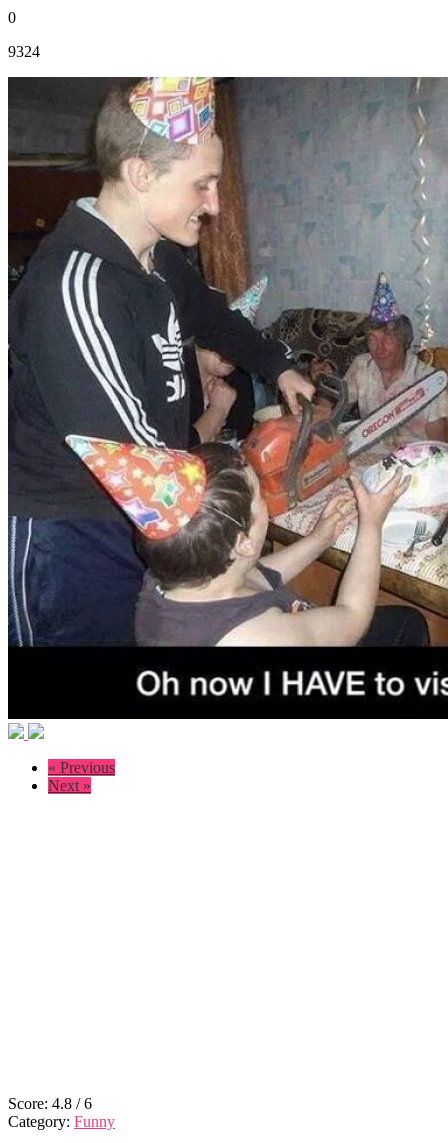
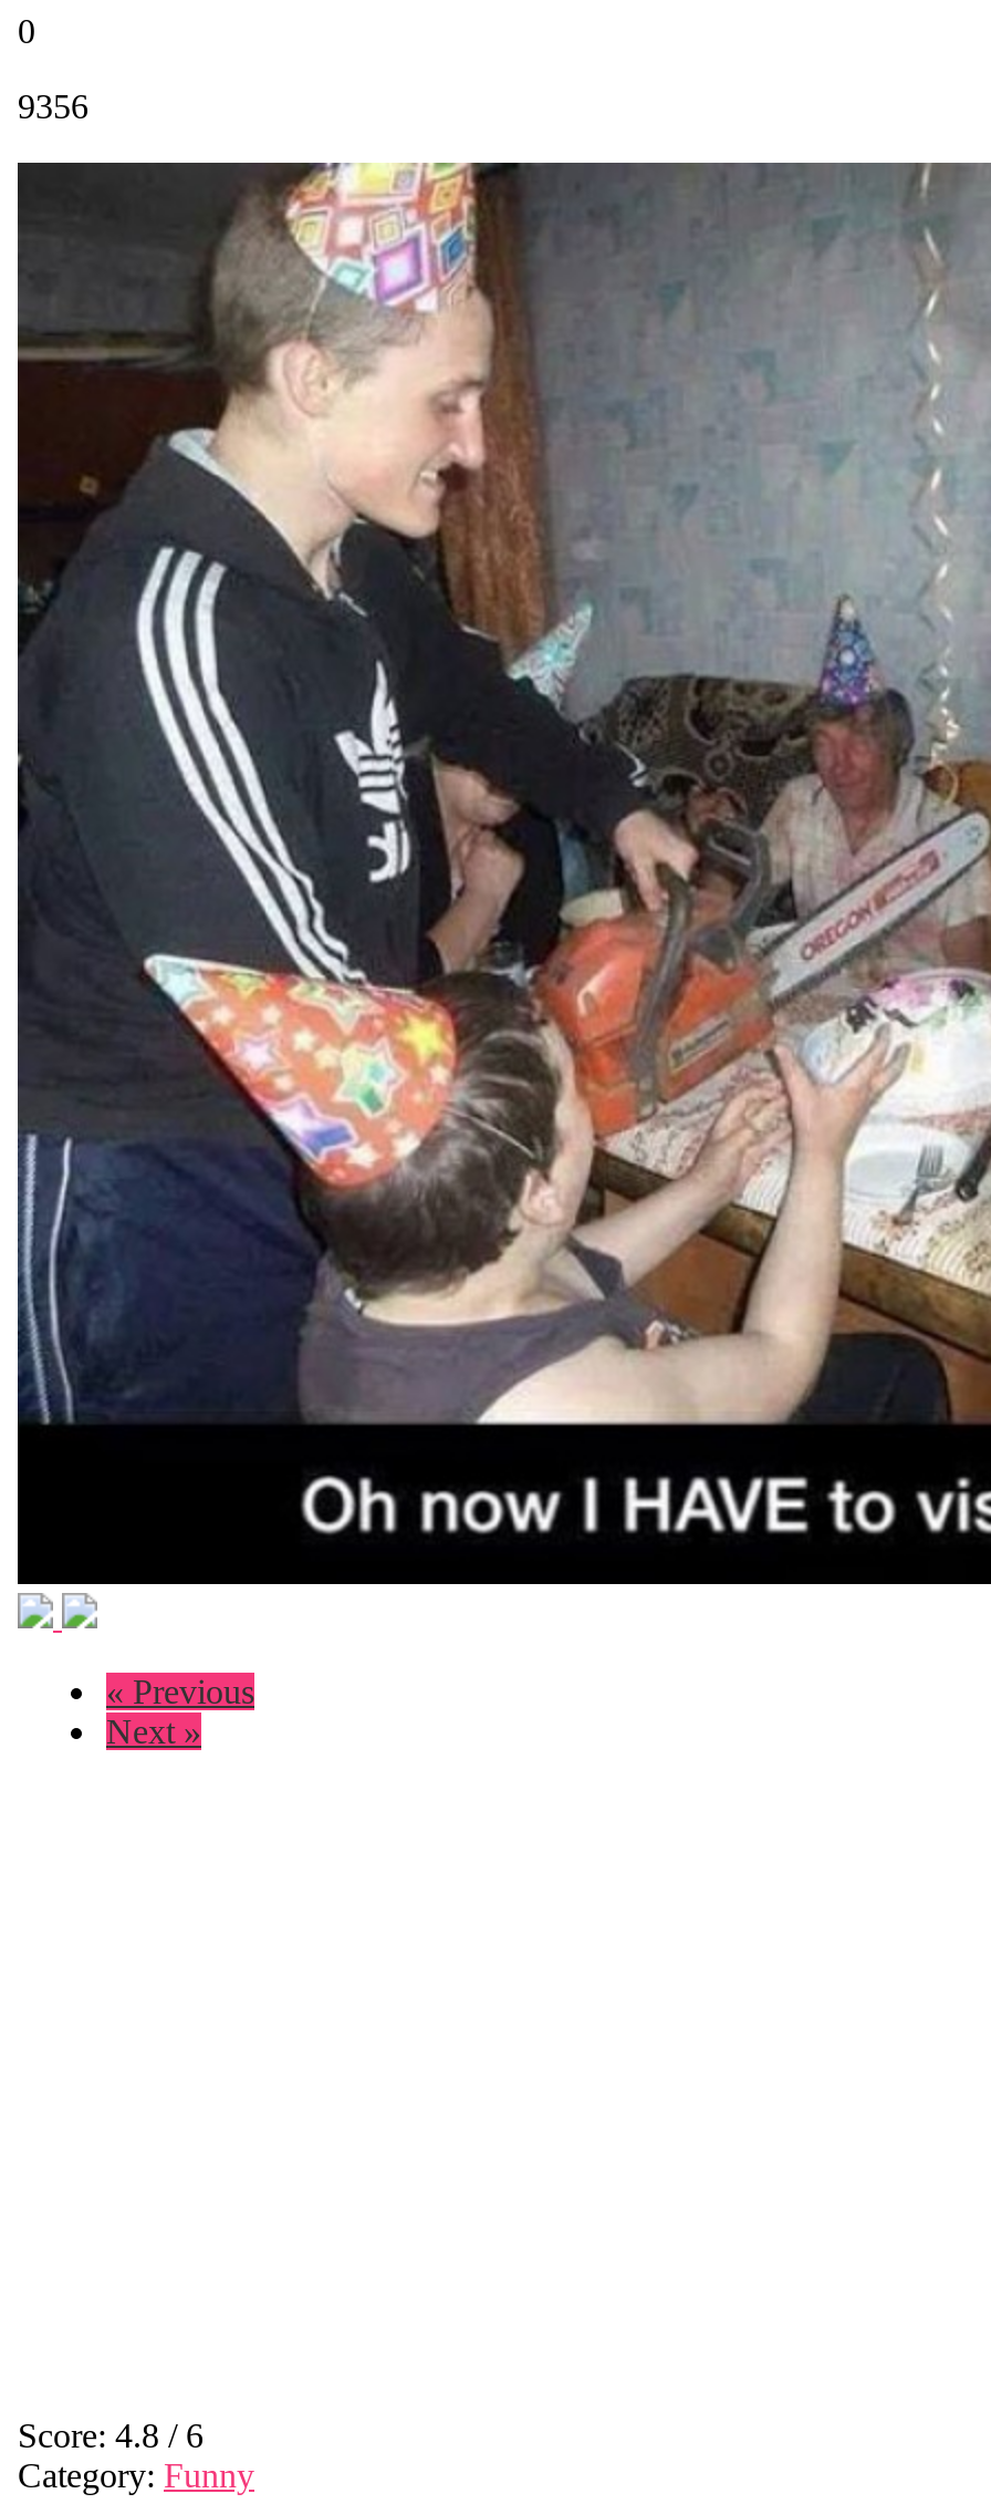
[8,43,40,60] 9324 -> [18,87,88,125] 9356

